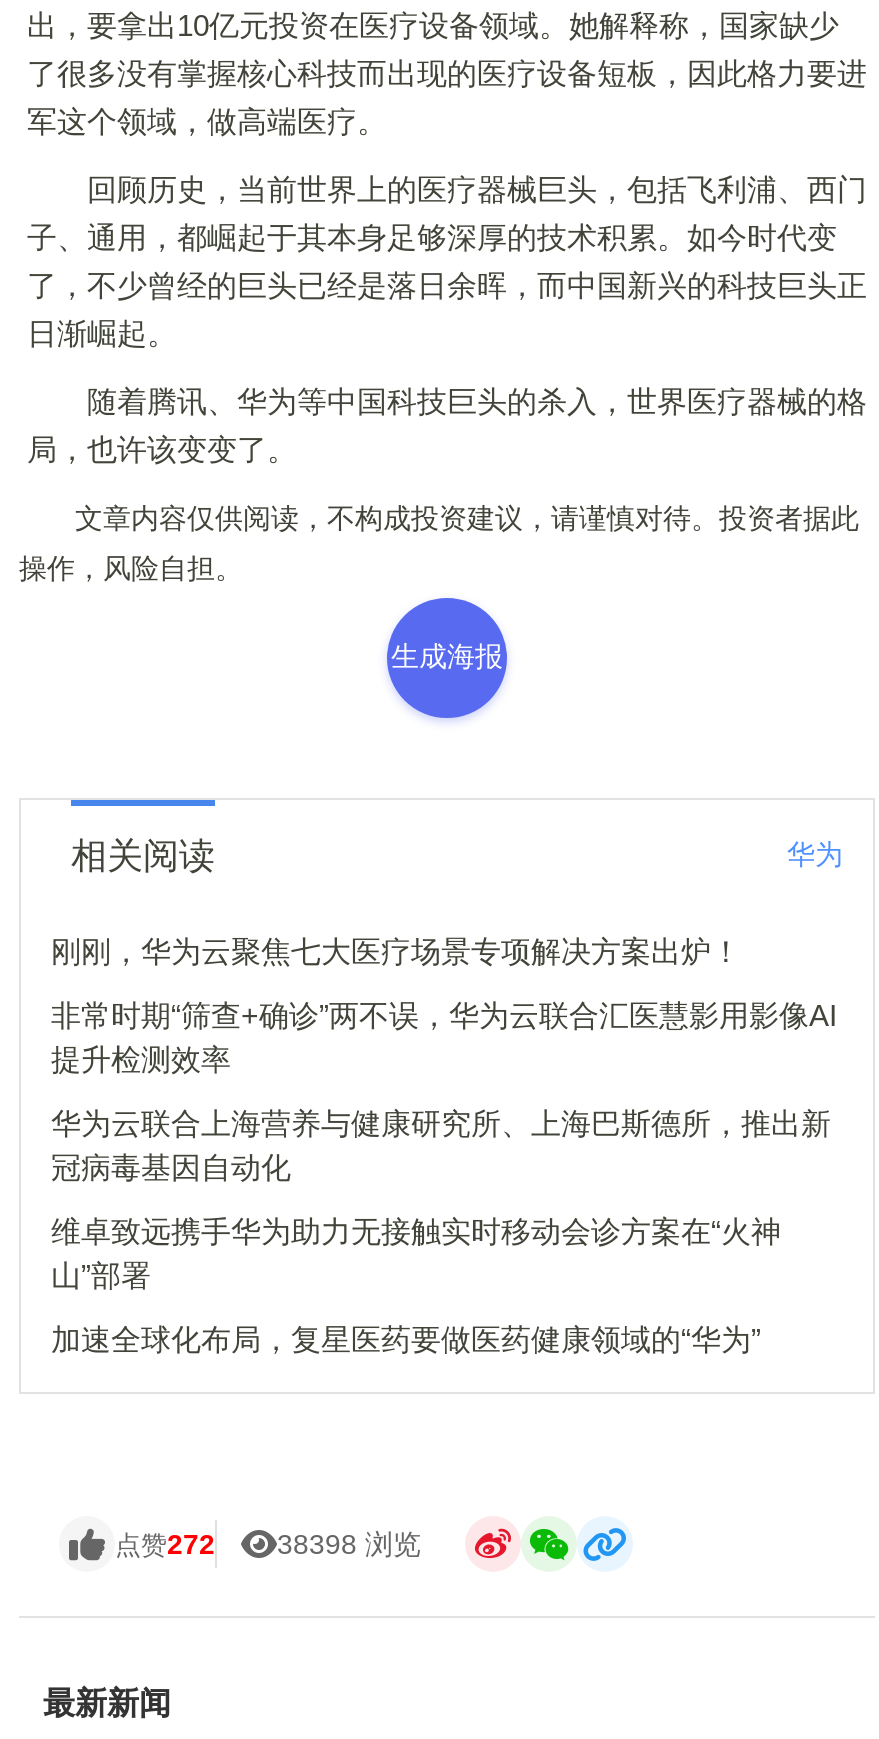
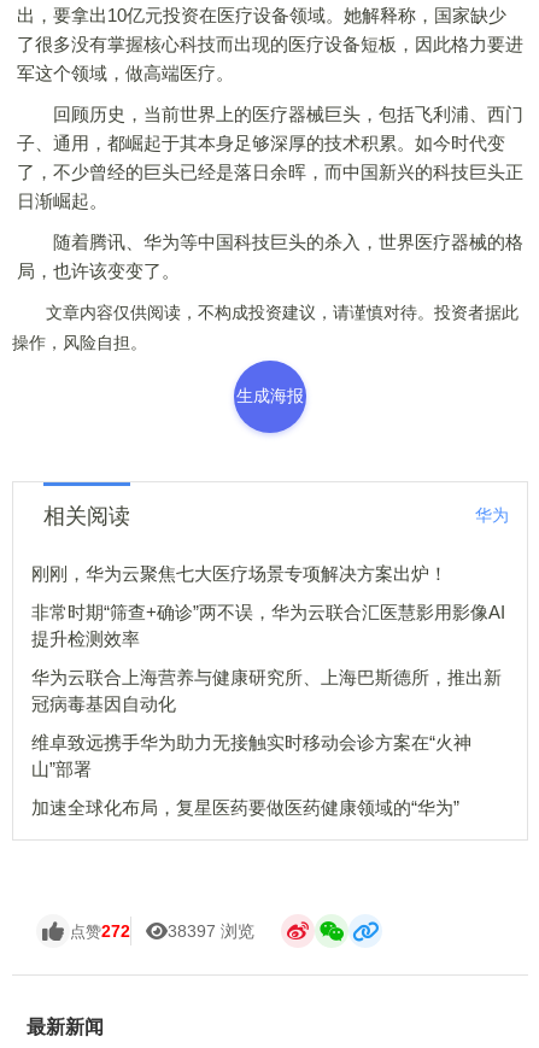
[115,1528,421,1560] 点赞272 38398 浏览 -> [70,921,254,940] 点赞272 38397 浏览

